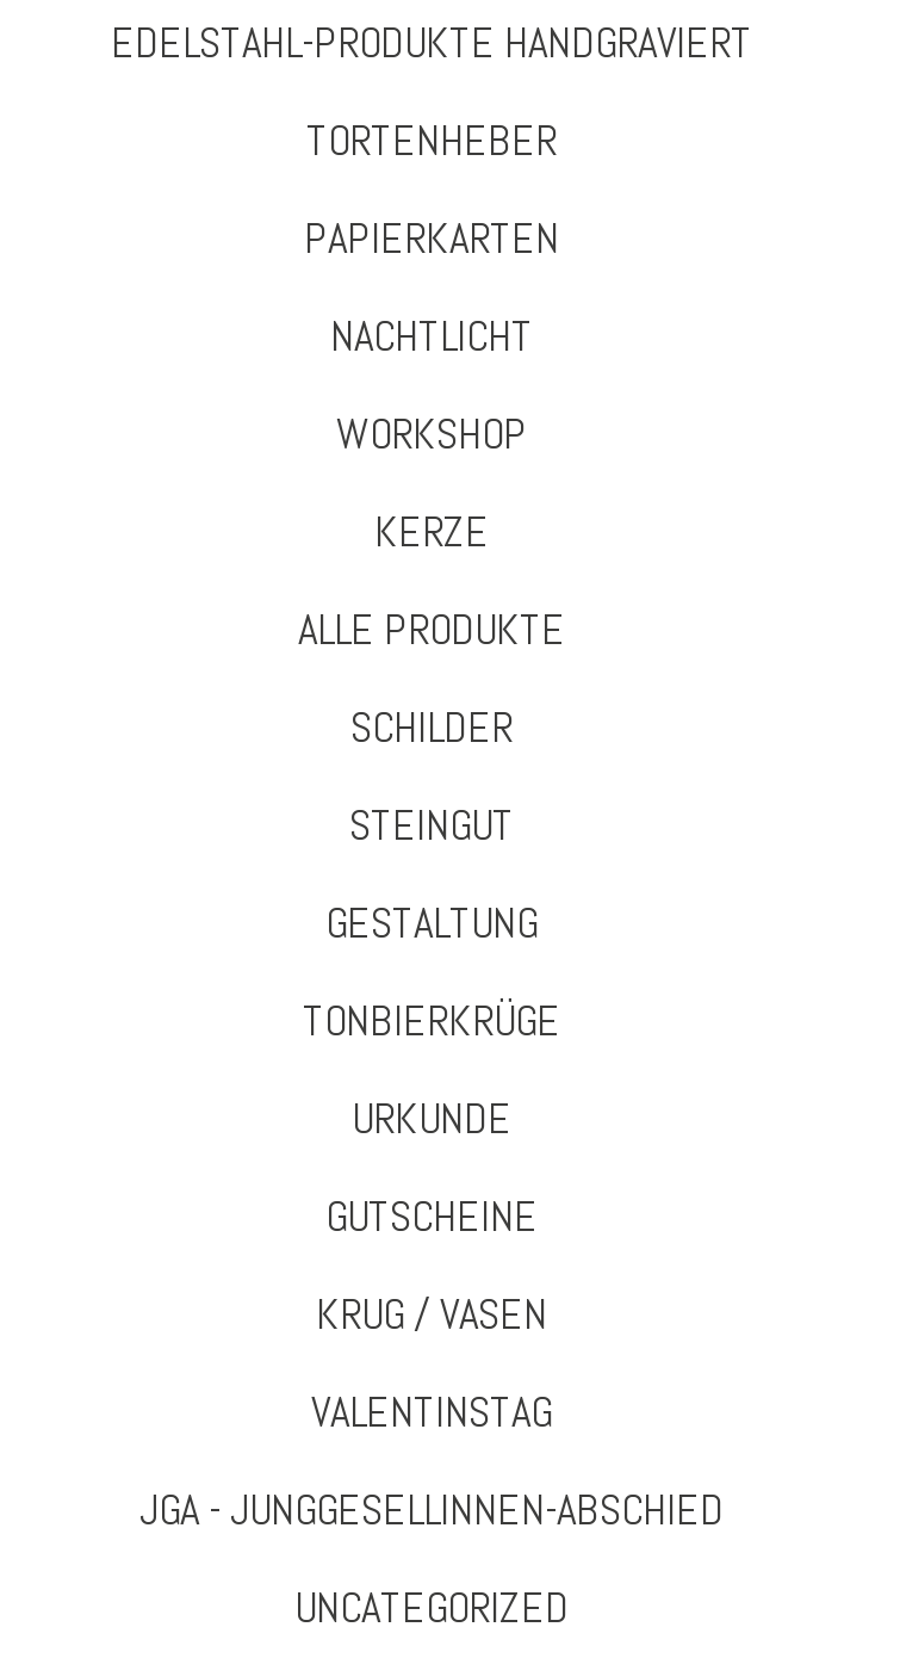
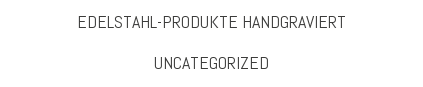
[139,111,724,1535] TORTENHEBER | PAPIERKARTEN | NACHTLICHT | WORKSHOP | KERZE | ALLE PRODUKTE | SCHILDER | STEINGUT | GESTALTUNG | TONBIERKRÜGE | URKUNDE | GUTSCHEINE | KRUG / VASEN | VALENTINSTAG | JGA - JUNGGESELLINNEN-ABSCHIED -> none

